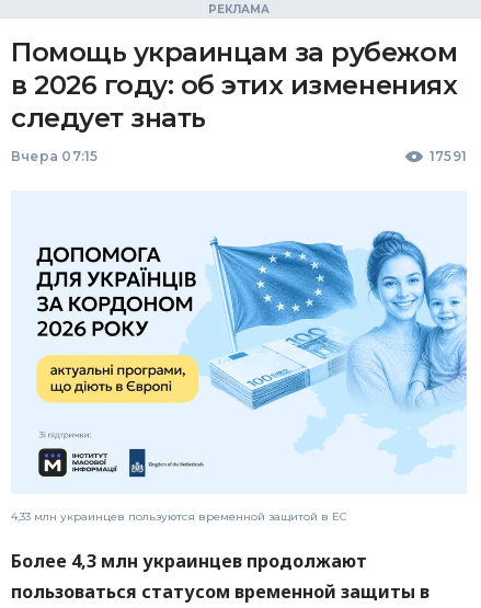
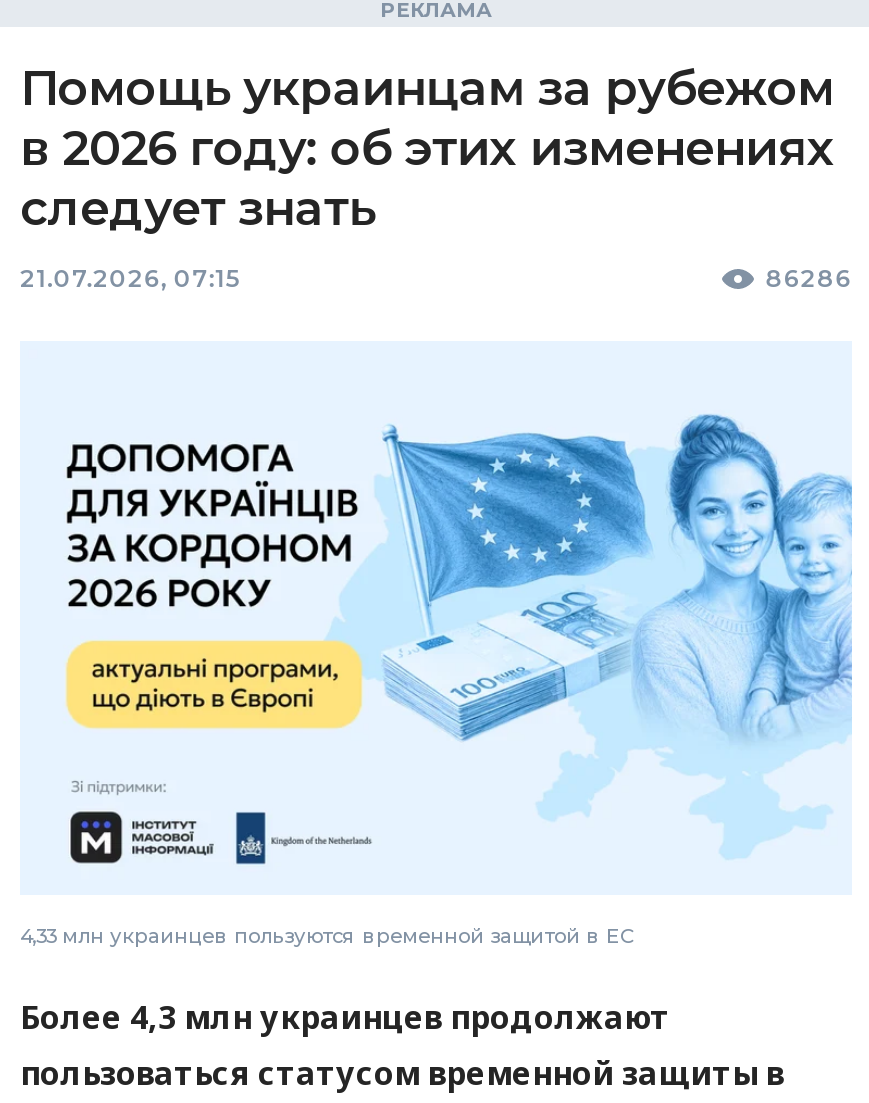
[11,148,467,164] Вчера 07:15 | 17591 -> [20,263,852,293] 21.07.2026, 07:15 | 86286

